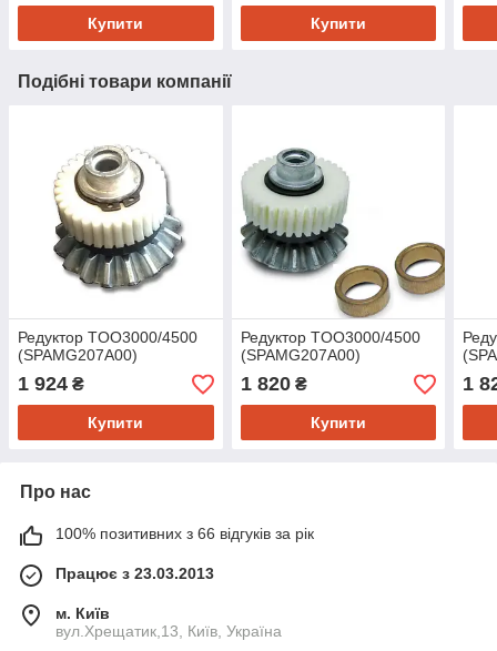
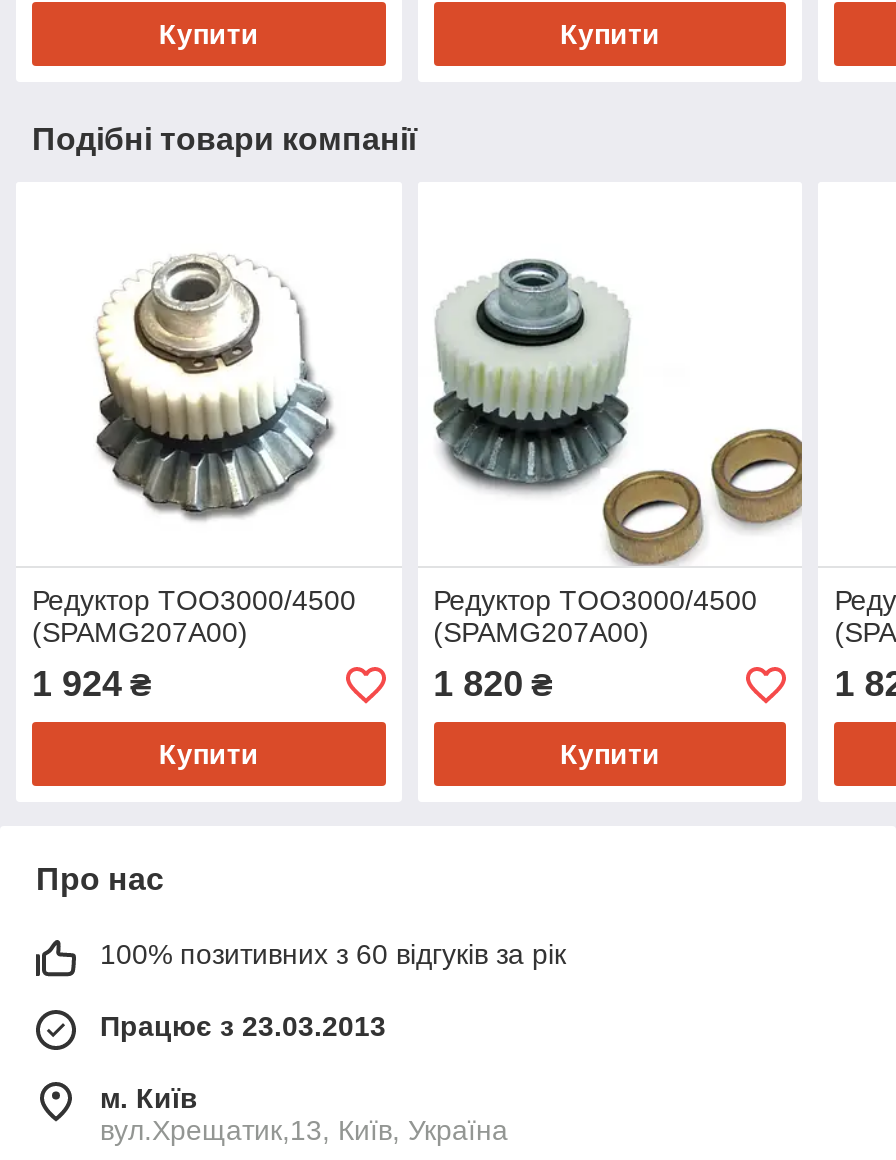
[55,525,314,543] 100% позитивних з 66 відгуків за рік -> [100,939,566,971] 100% позитивних з 60 відгуків за рік

